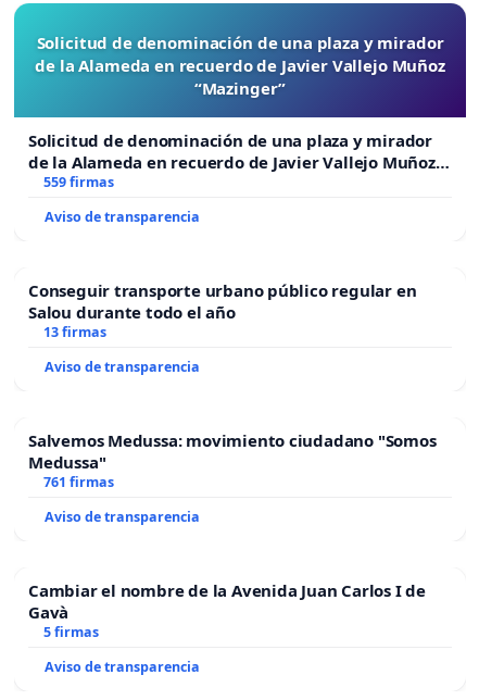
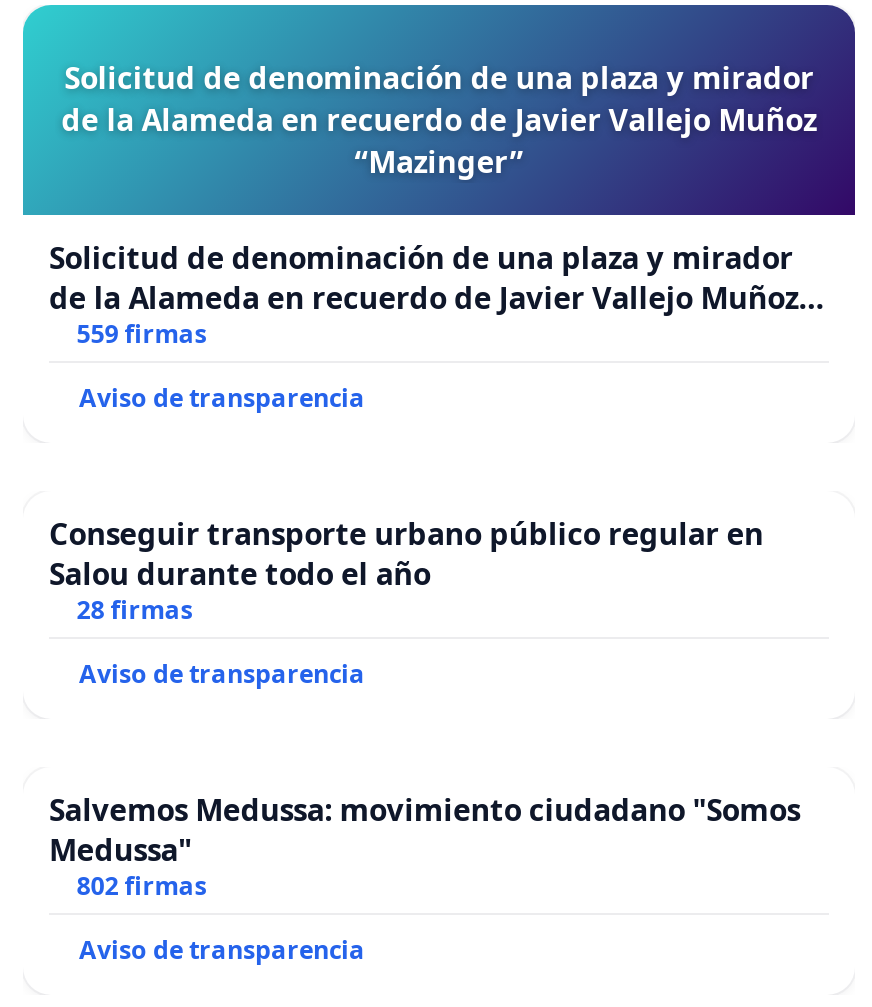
[43,323,106,341] 13 firmas -> [77,593,193,627] 28 firmas
[28,473,426,641] 761 firmas | Aviso de transparencia | Cambiar el nombre de la Avenida Juan Carlos I de | Gavà | 5 firmas -> [77,869,207,903] 802 firmas

